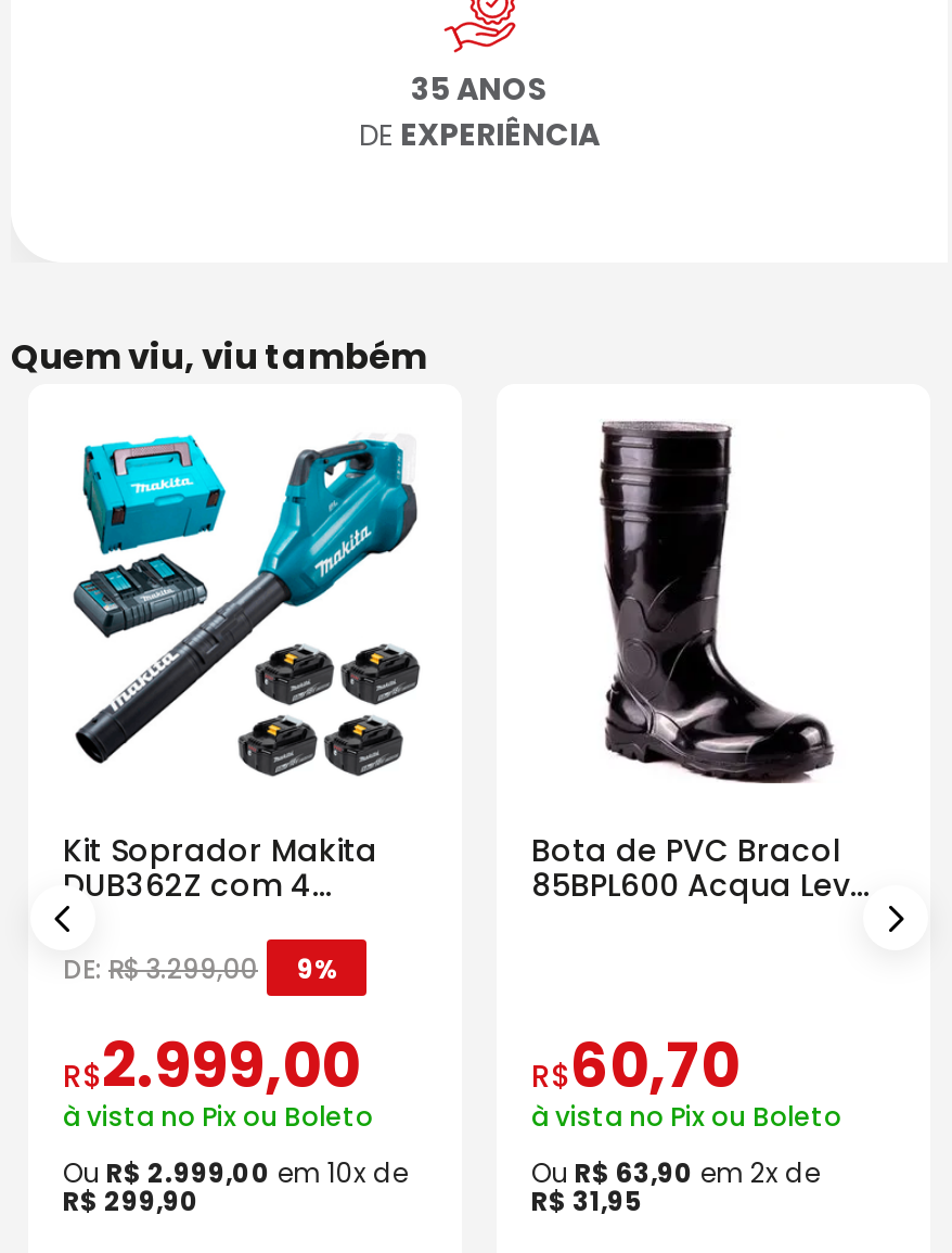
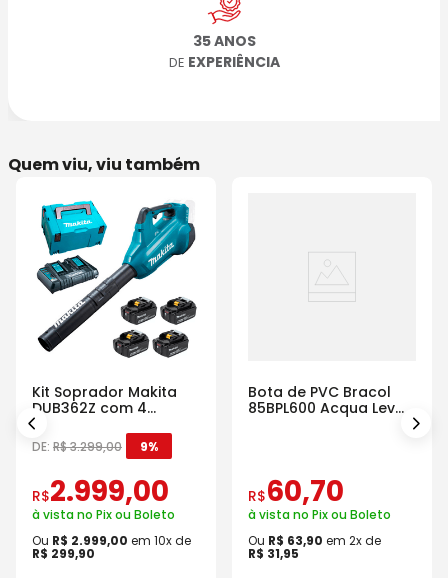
[599,421,835,785] [image] -> none

